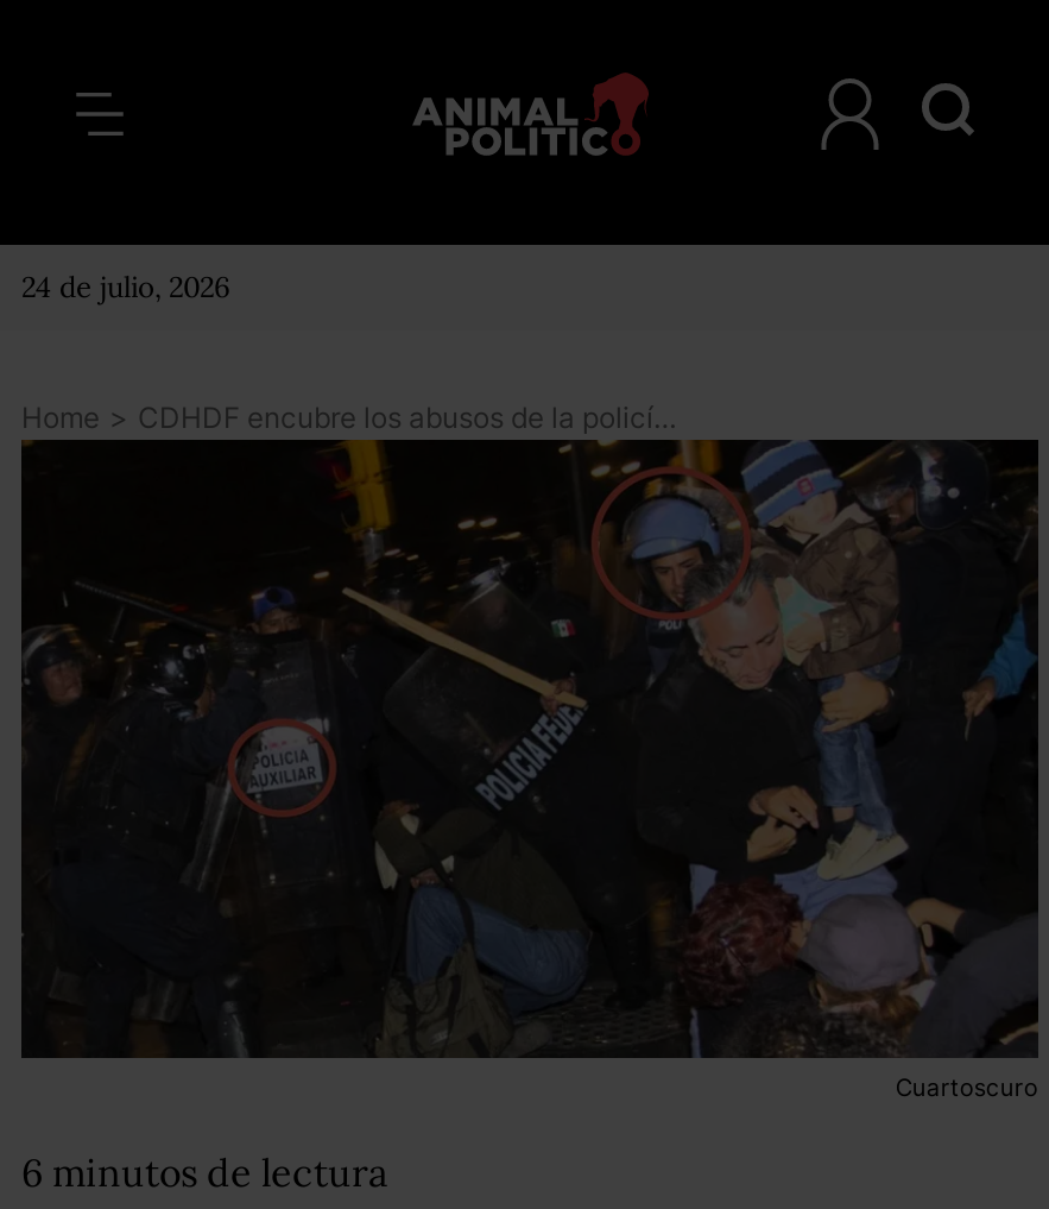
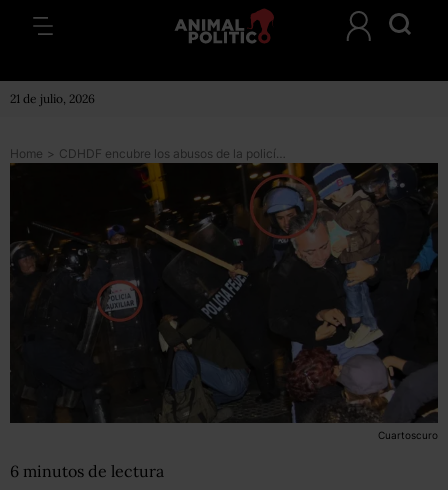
[21,269,230,304] 24 de julio, 2026 -> [10,91,95,106] 21 de julio, 2026

